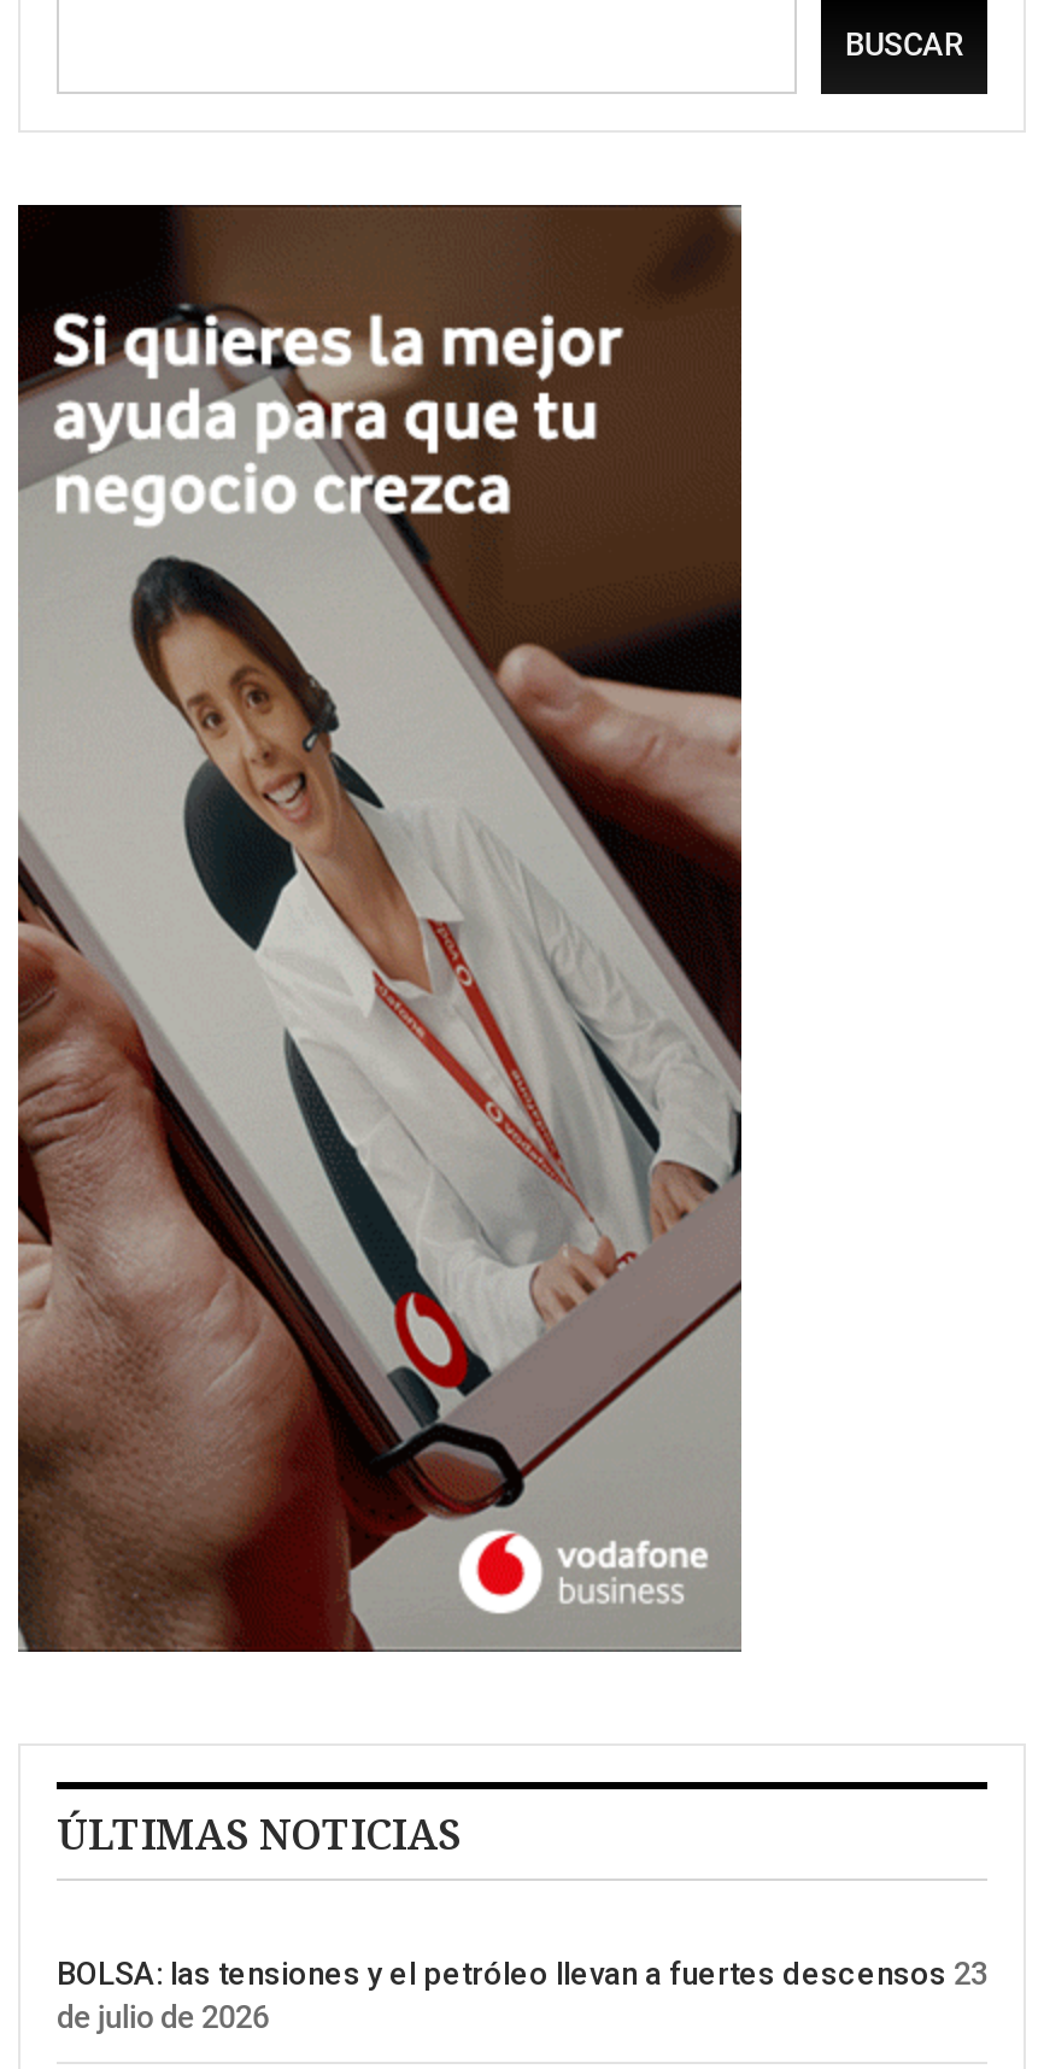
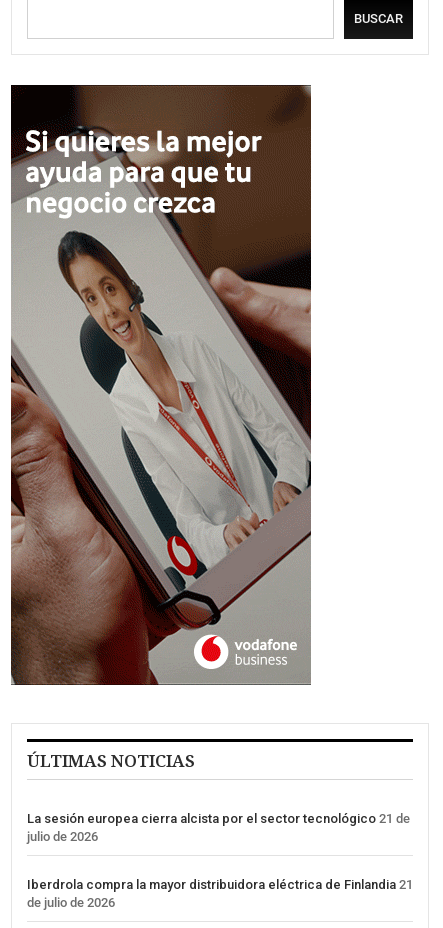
[57,1956,987,1992] BOLSA: las tensiones y el petróleo llevan a fuertes descensos 23 -> [27,811,413,892] La sesión europea cierra alcista por el sector tecnológico 21 de | julio de 2026 | Iberdrola compra la mayor distribuidora eléctrica de Finlandia 21

